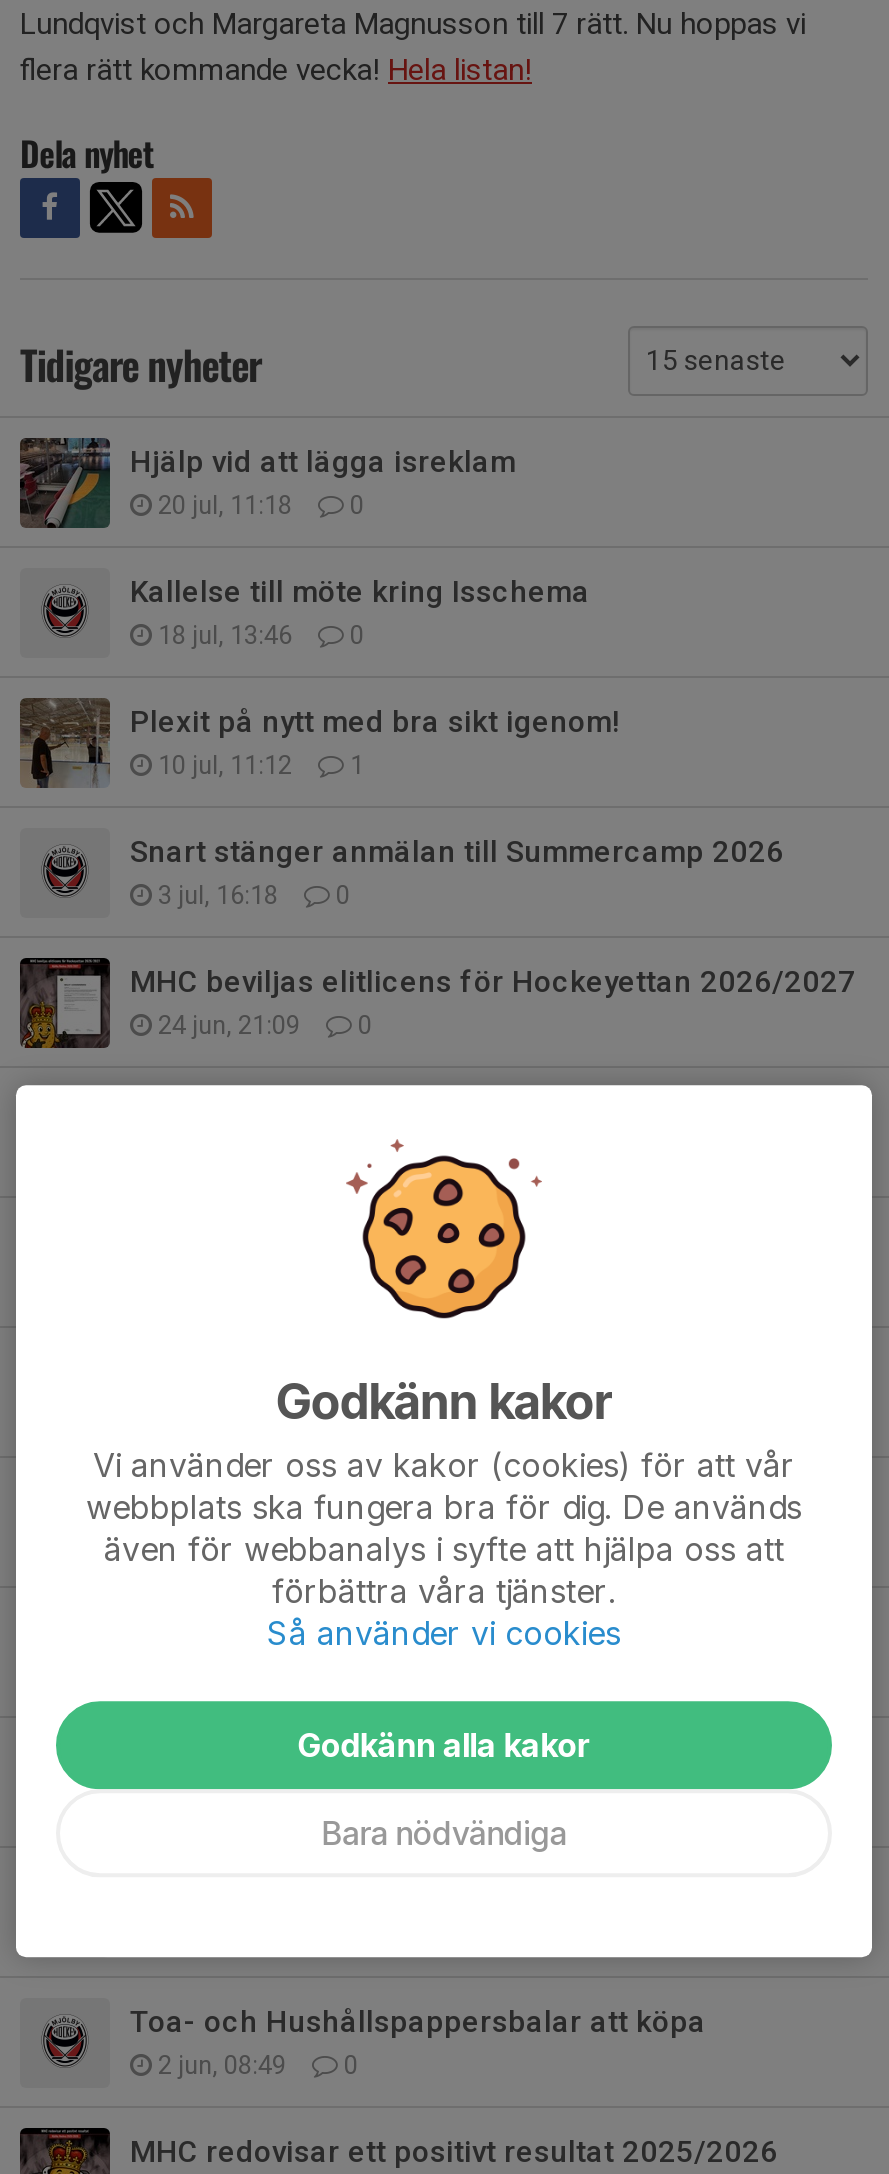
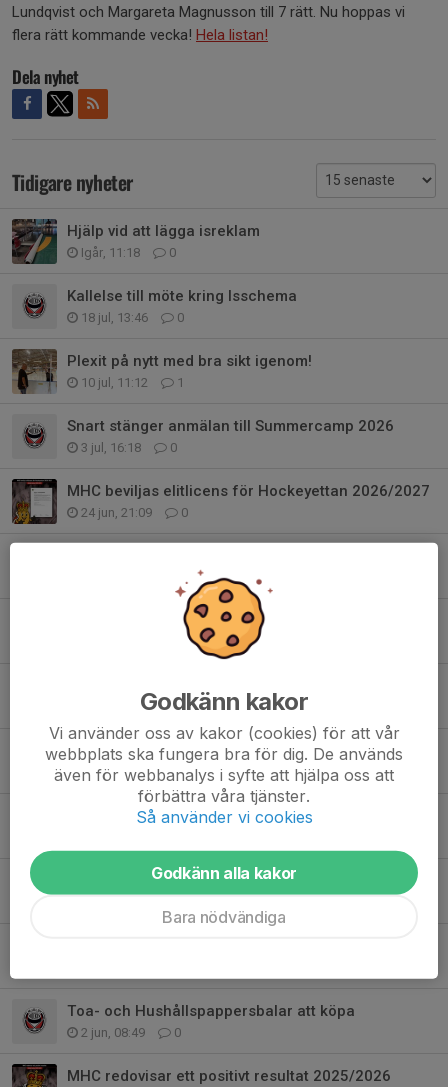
[152,489,364,519] 20 jul, 11:18 0 -> [78,244,176,259] Igår, 11:18 0

